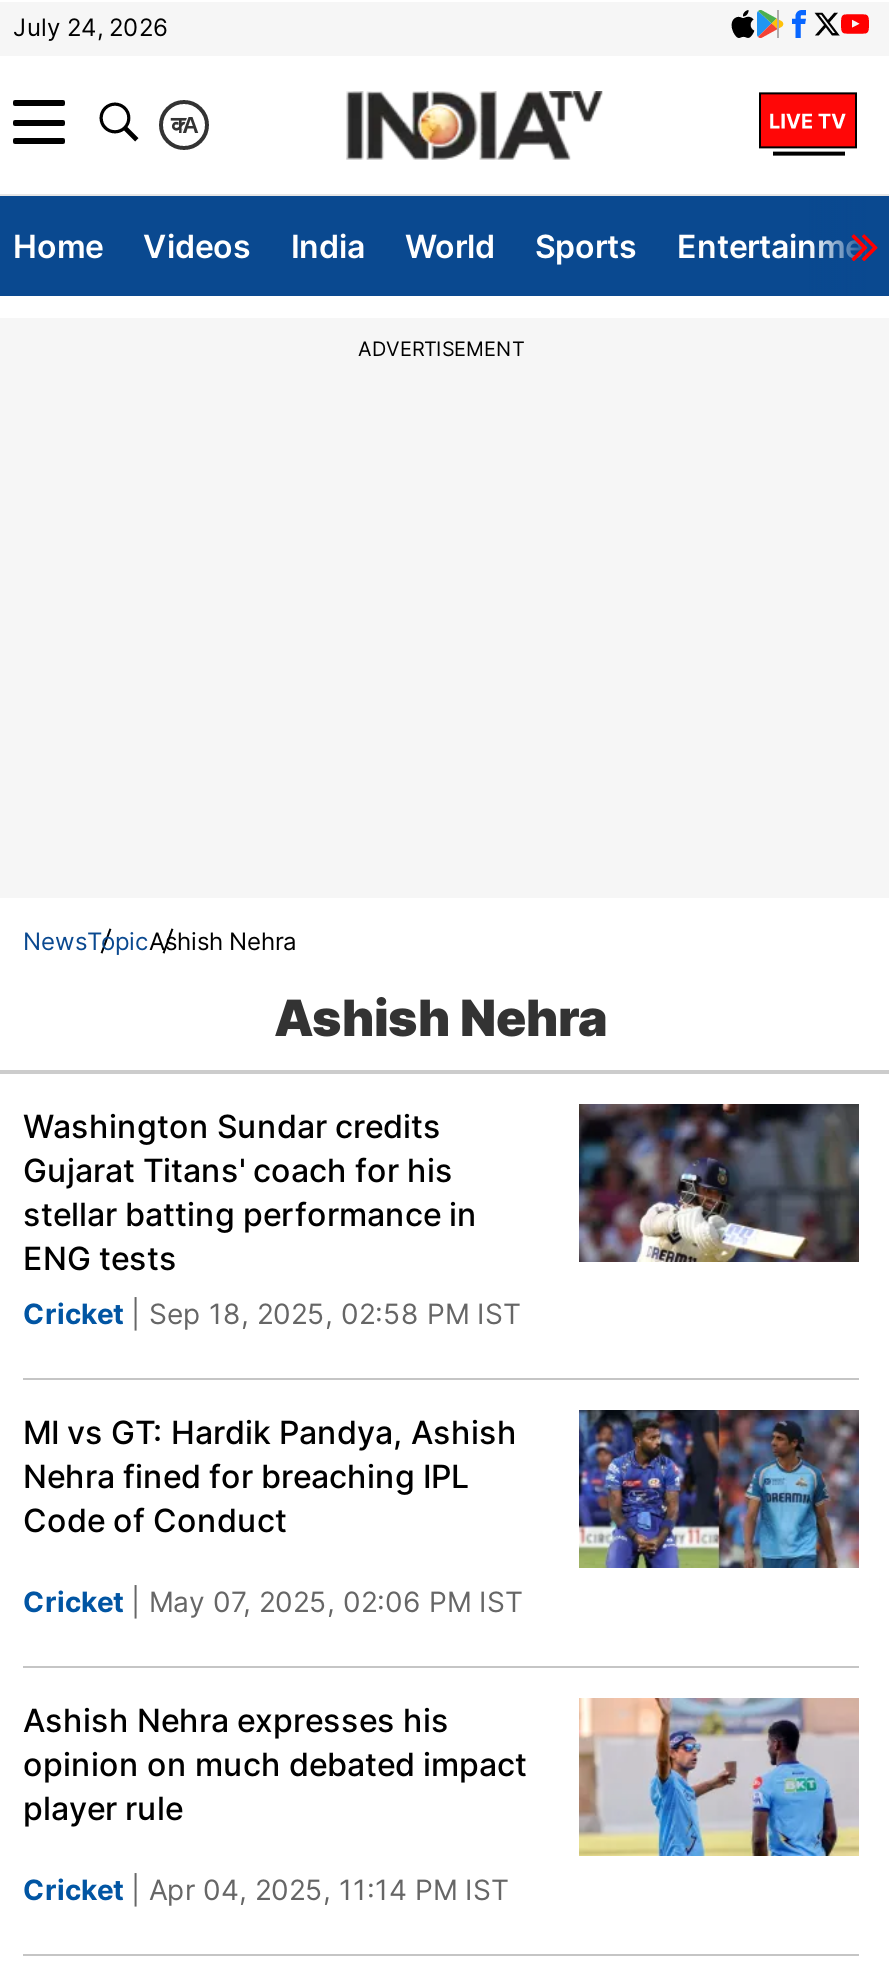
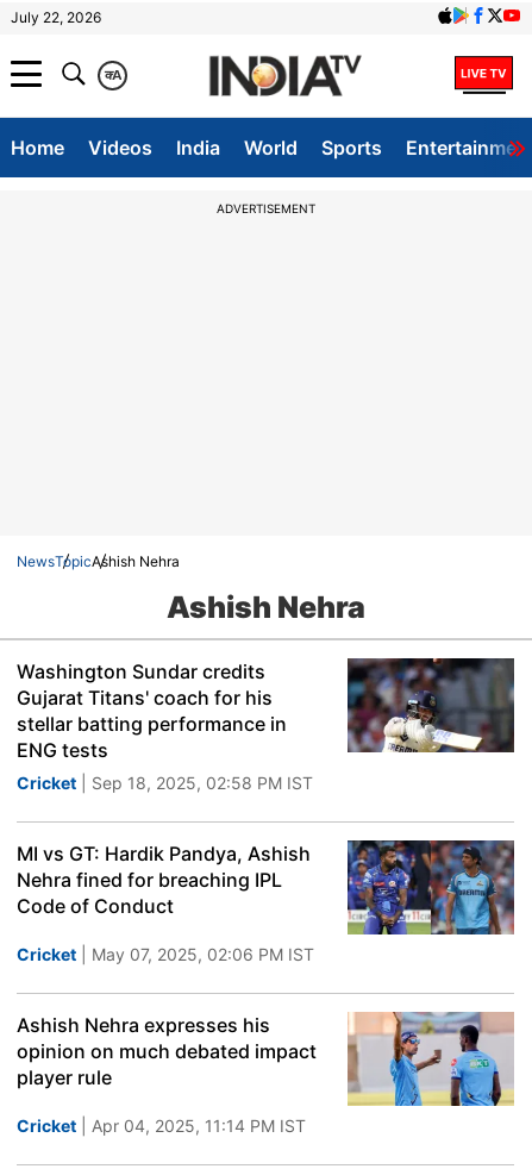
[13,12,167,42] July 24, 2026 -> [11,8,101,26] July 22, 2026

